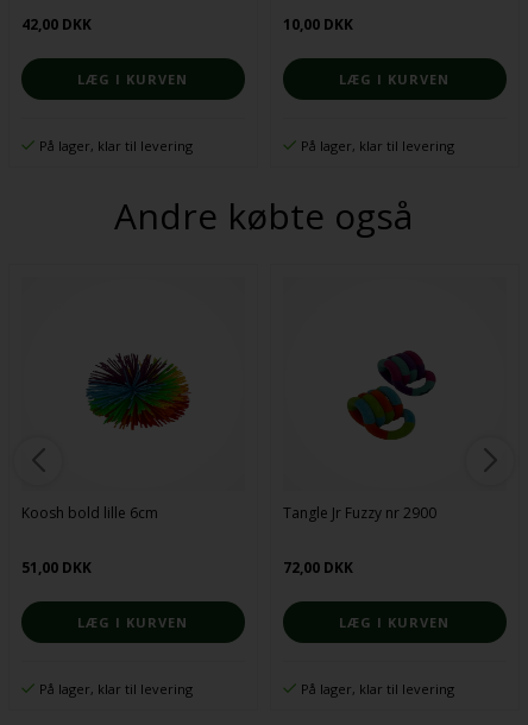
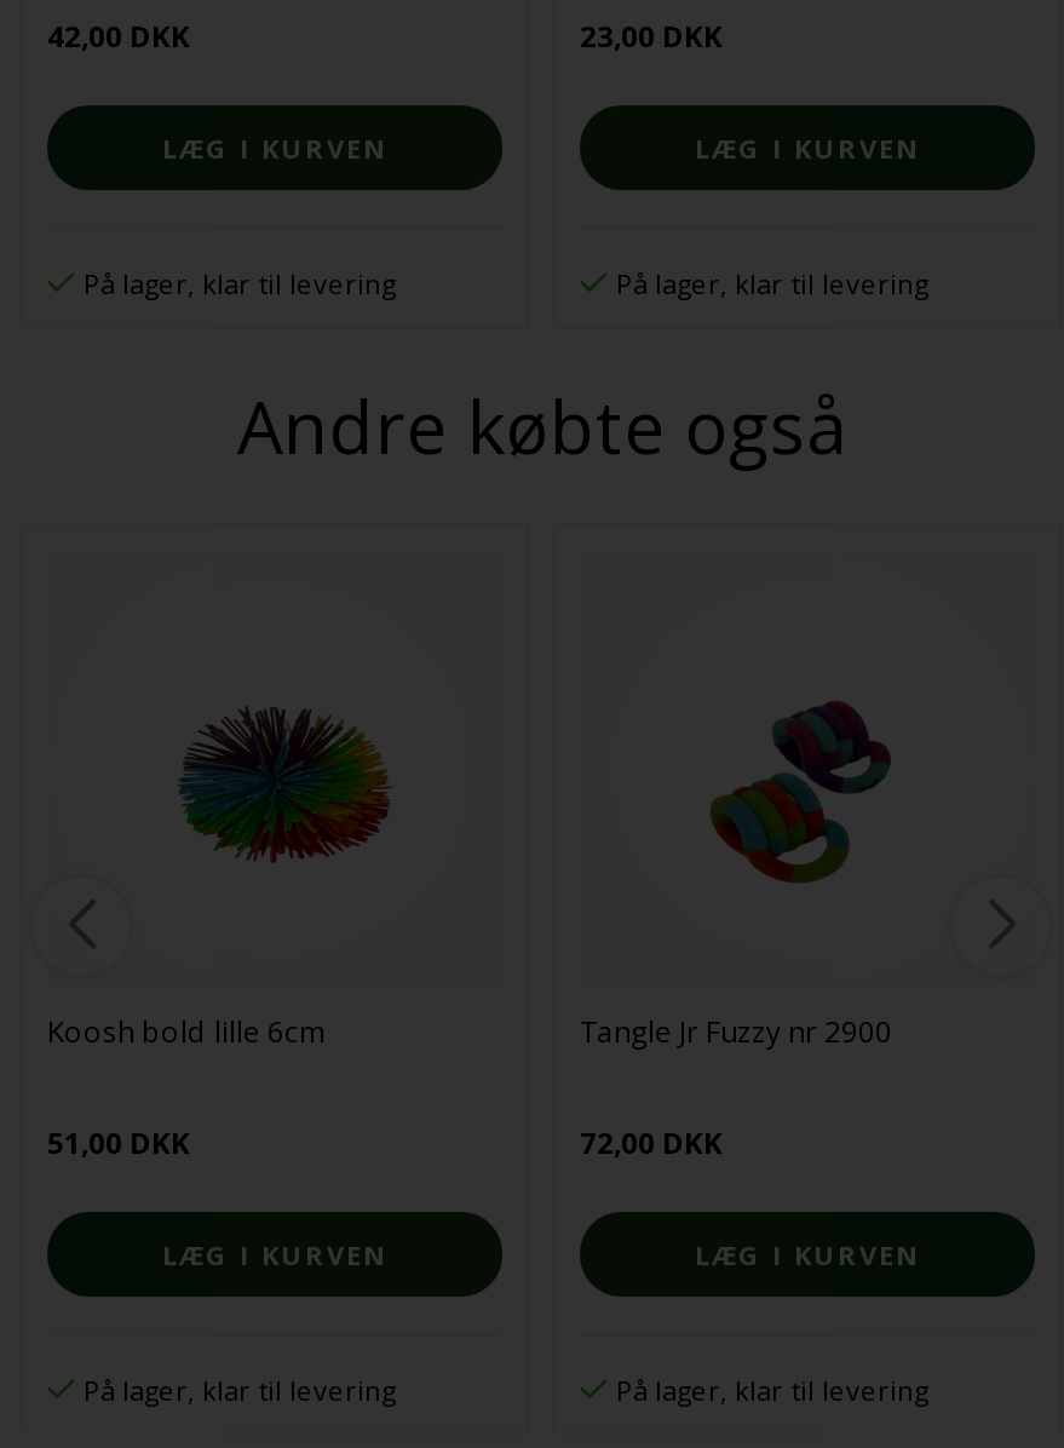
[283,14,353,34] 10,00 DKK -> [580,15,723,57] 23,00 DKK

